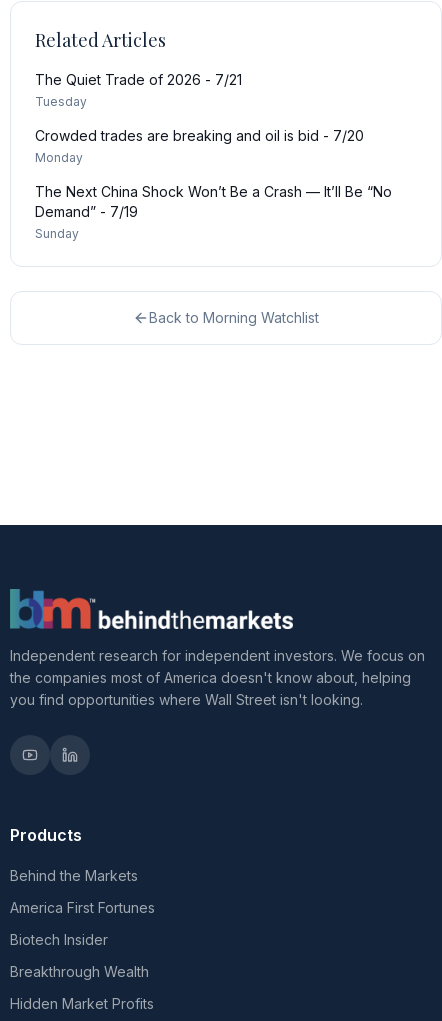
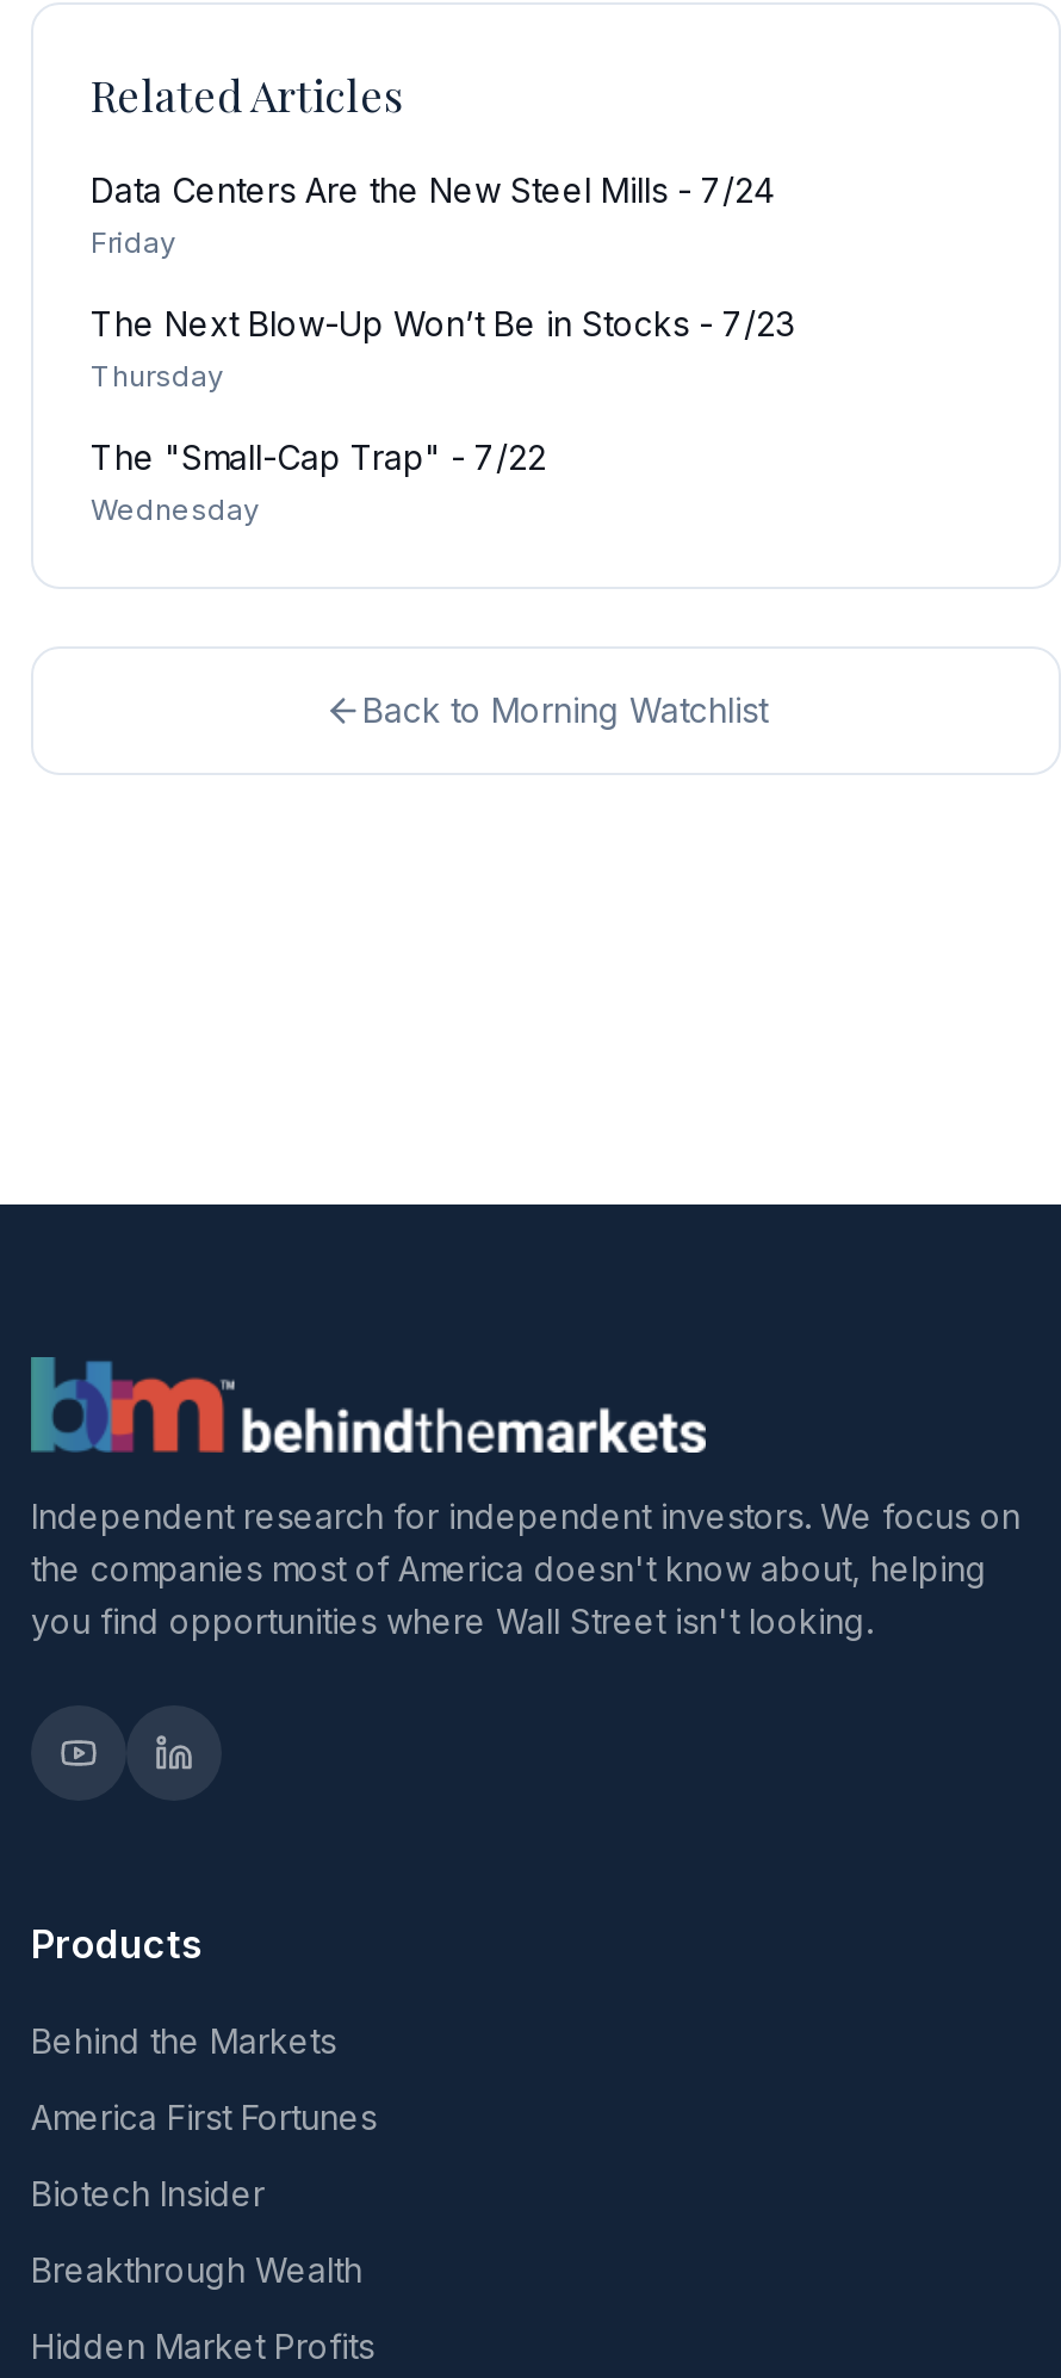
[35,71,242,109] The Quiet Trade of 2026 - 7/21 | Tuesday -> [91,168,775,259] Data Centers Are the New Steel Mills - 7/24 | Friday
[35,127,364,165] Crowded trades are breaking and oil is bid - 7/20 | Monday -> [91,302,794,393] The Next Blow-Up Won’t Be in Stocks - 7/23 | Thursday
[35,183,392,241] The Next China Shock Won’t Be a Crash — It’ll Be “No | Demand” - 7/19 | Sunday -> [91,436,546,526] The "Small-Cap Trap" - 7/22 | Wednesday

